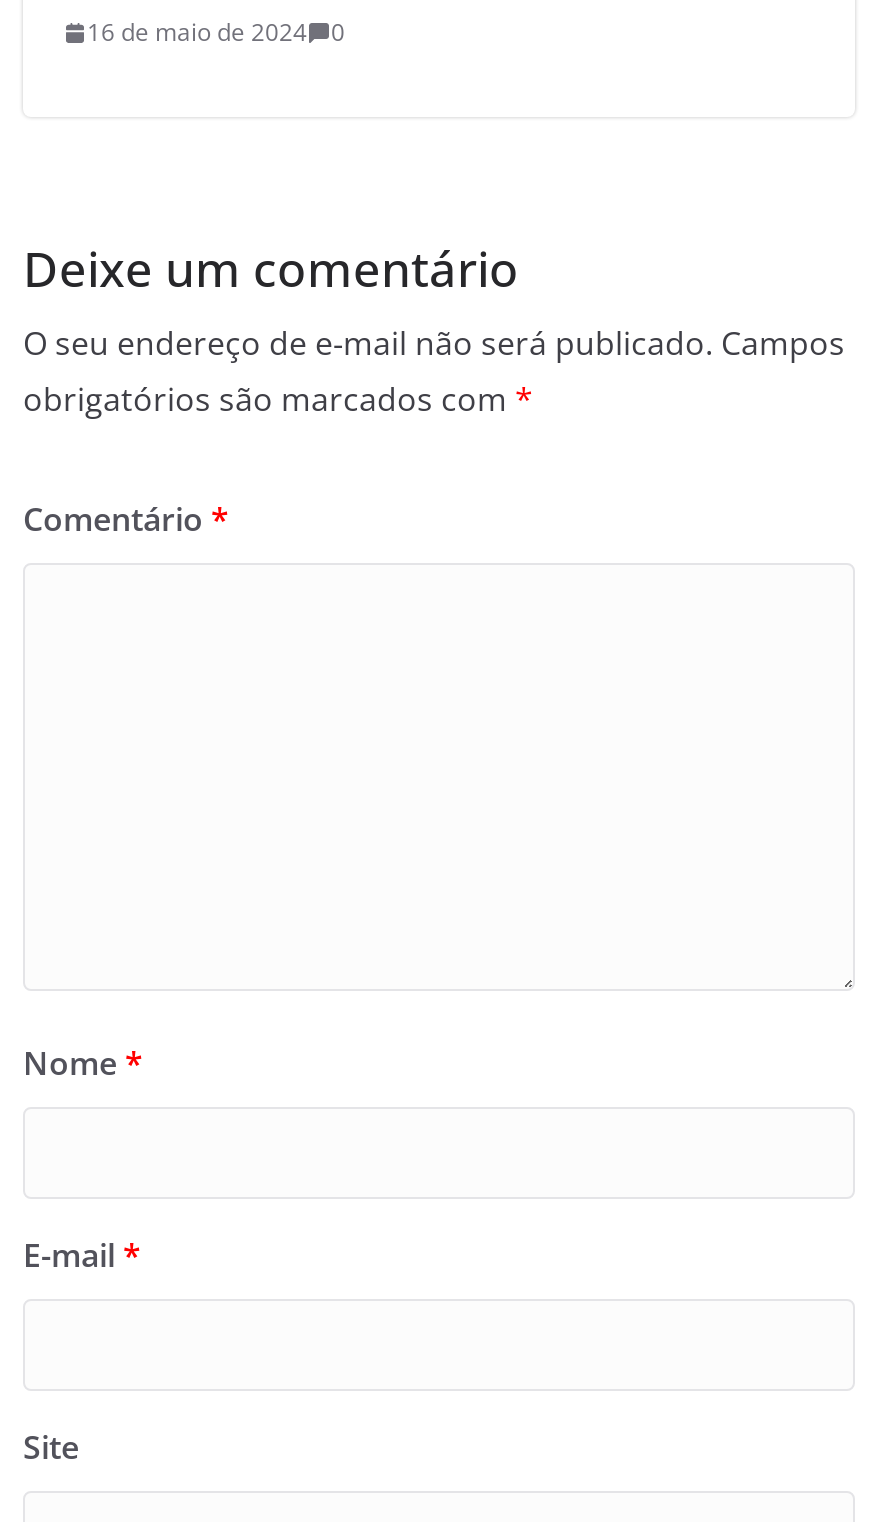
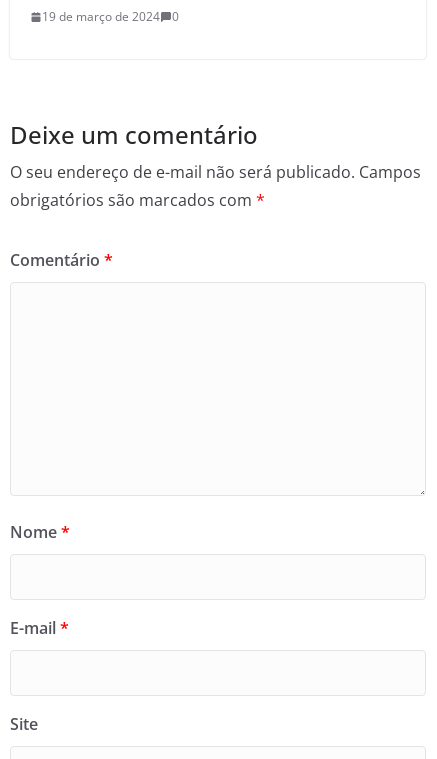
[87,16,345,50] 16 de maio de 2024 0 -> [42,8,179,25] 19 de março de 2024 0

